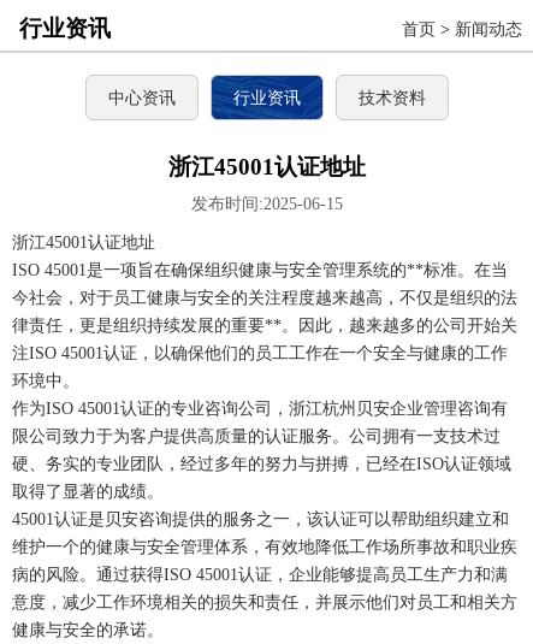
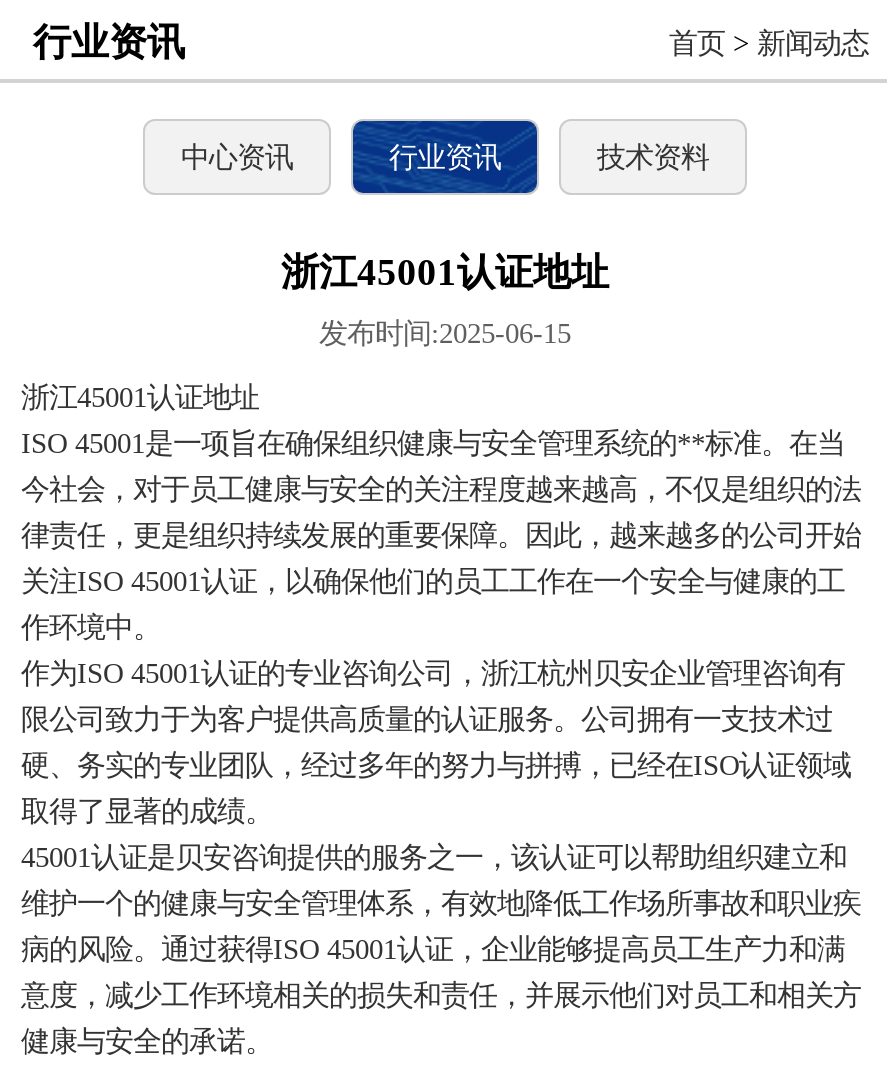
[12,315,517,390] 律责任，更是组织持续发展的重要**。因此，越来越多的公司开始关 | 注ISO 45001认证，以确保他们的员工工作在一个安全与健康的工作 | 环境中。 -> [21,519,861,643] 律责任，更是组织持续发展的重要保障。因此，越来越多的公司开始 | 关注ISO 45001认证，以确保他们的员工工作在一个安全与健康的工 | 作环境中。

